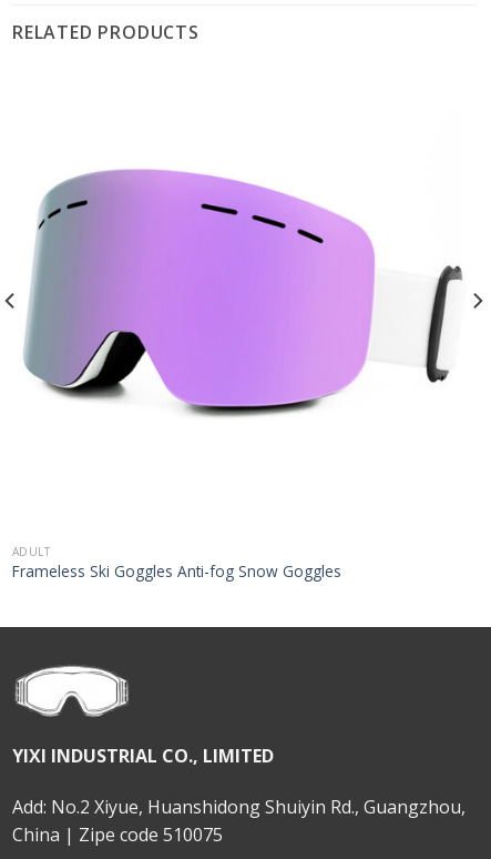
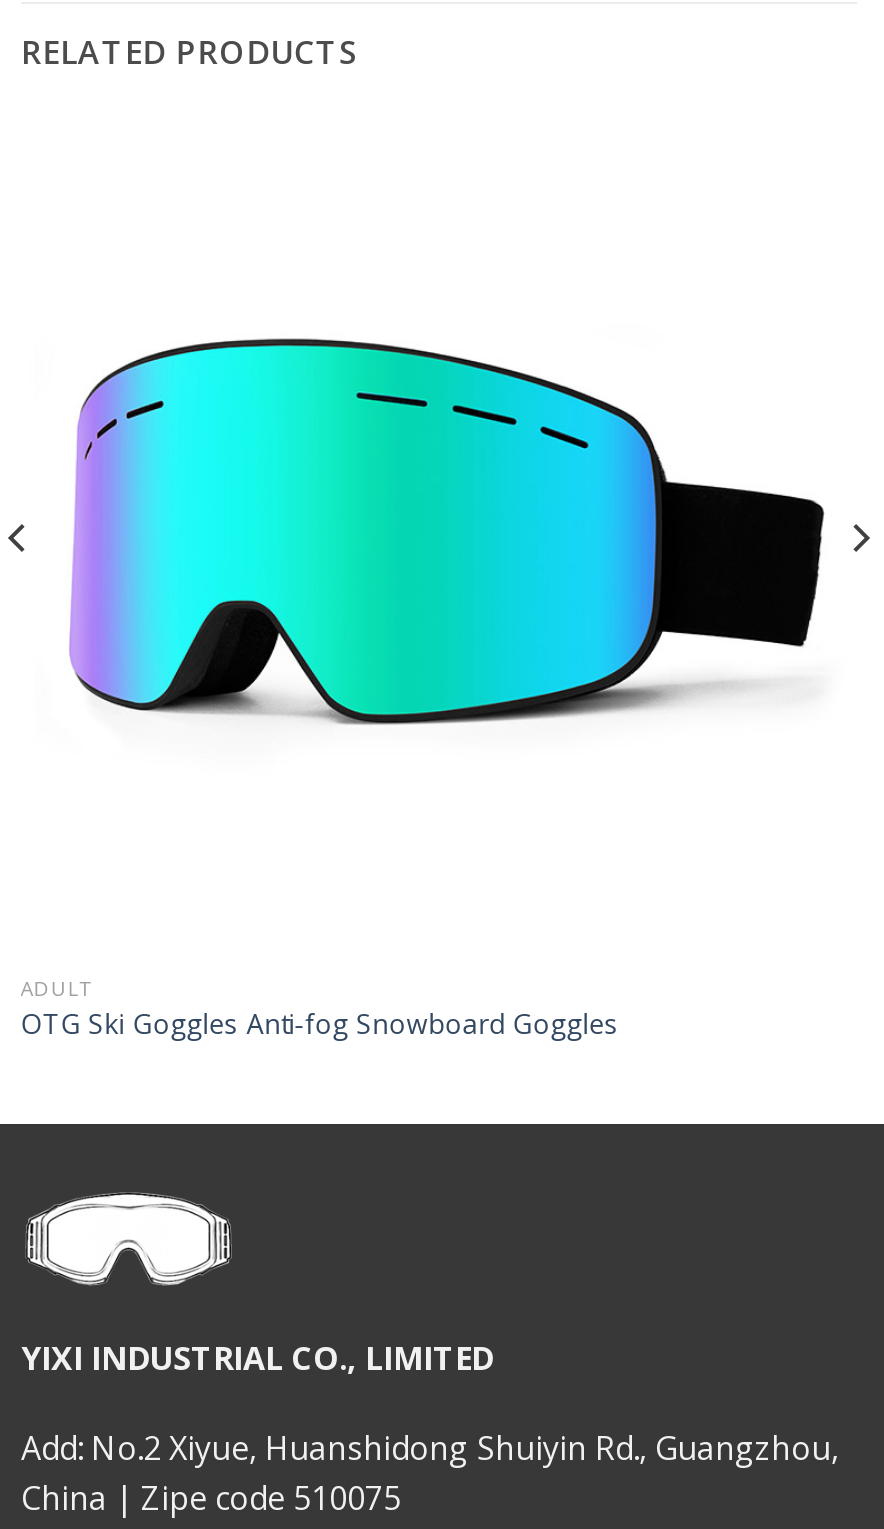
[23,169,463,417] [image] -> [43,300,833,744] [image]
[12,561,341,582] Frameless Ski Goggles Anti-fog Snow Goggles -> [21,1004,619,1042] OTG Ski Goggles Anti-fog Snowboard Goggles

